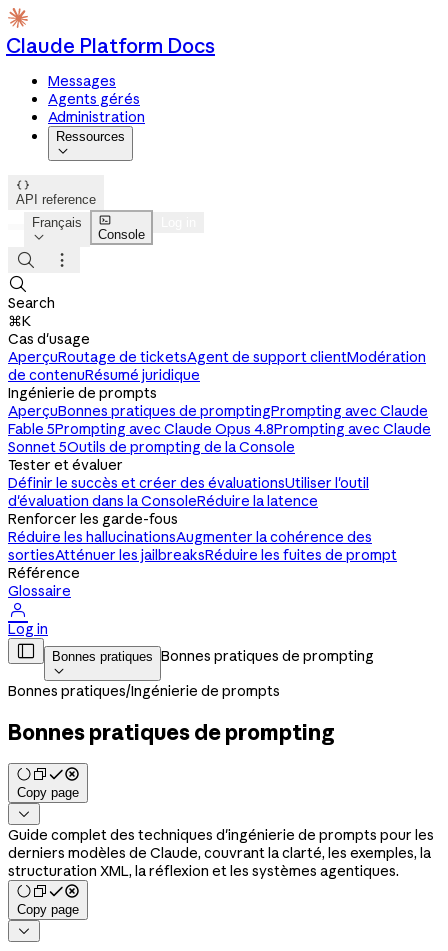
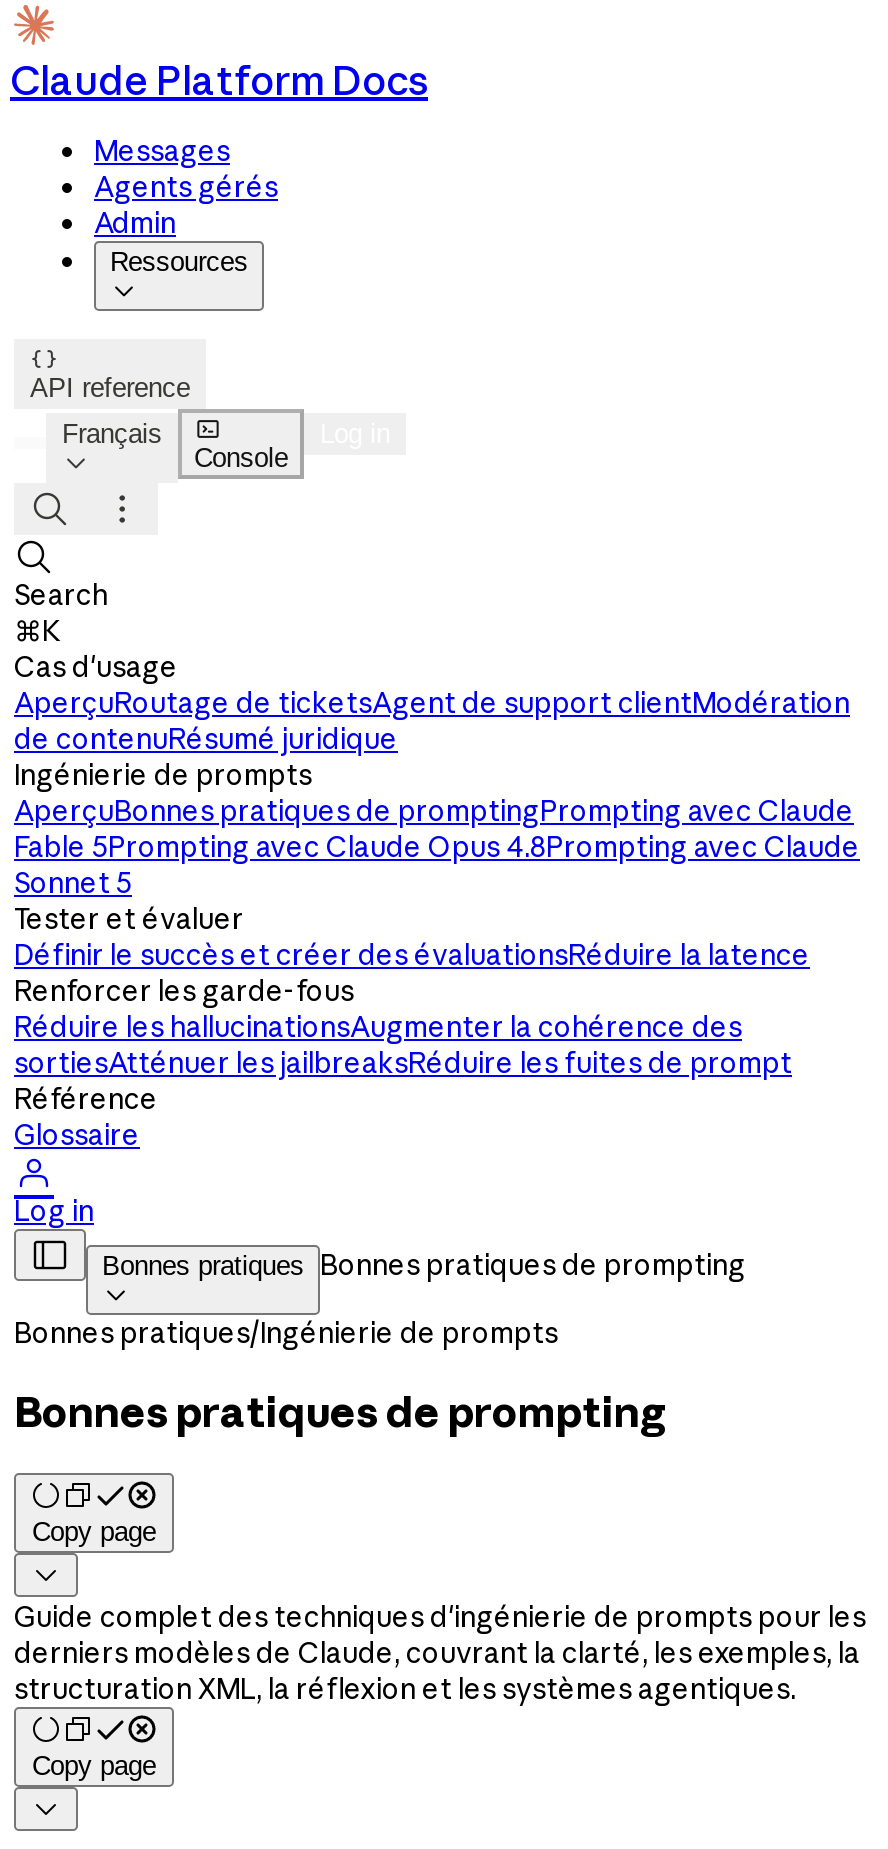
[48,108,145,126] Administration -> [94,205,176,241] Admin
[8,438,295,456] Sonnet 5Outils de prompting de la Console -> [14,865,132,901] Sonnet 5
[8,474,369,510] Définir le succès et créer des évaluationsUtiliser l'outil | d'évaluation dans la ConsoleRéduire la latence -> [14,937,810,973] Définir le succès et créer des évaluationsRéduire la latence

